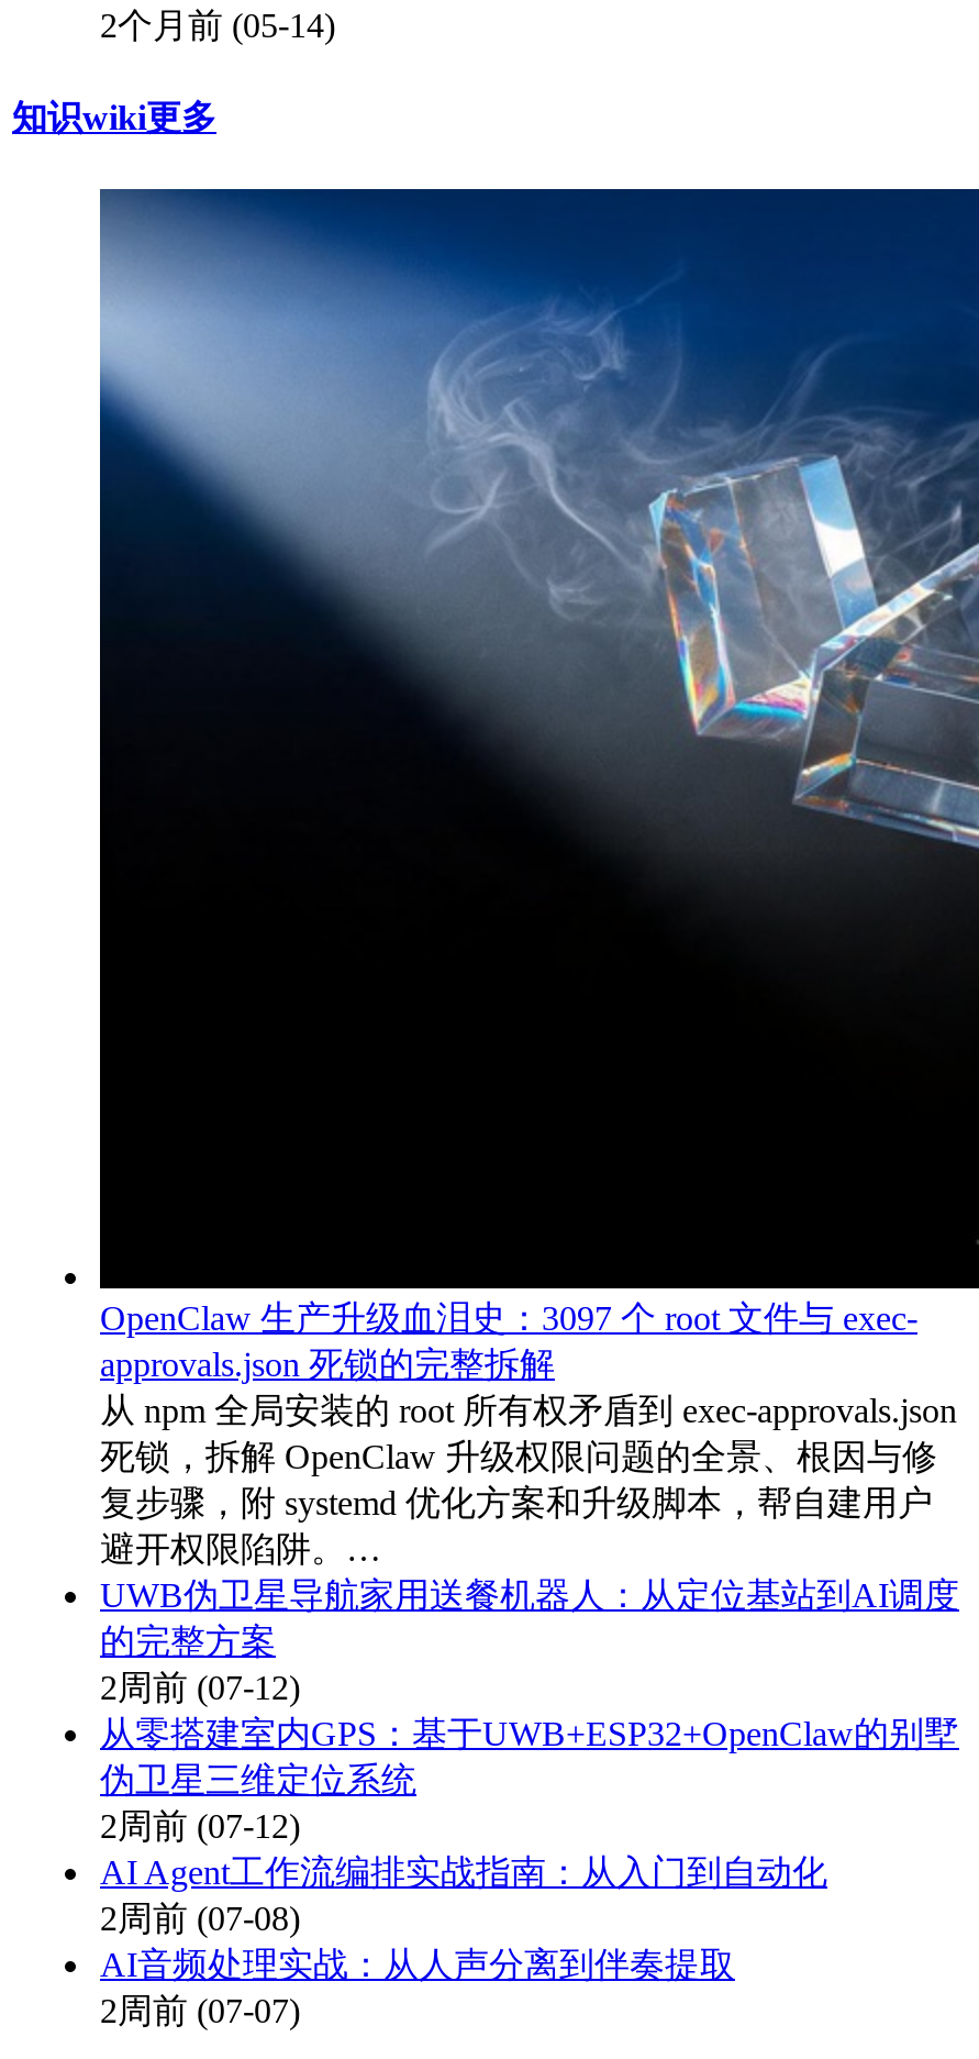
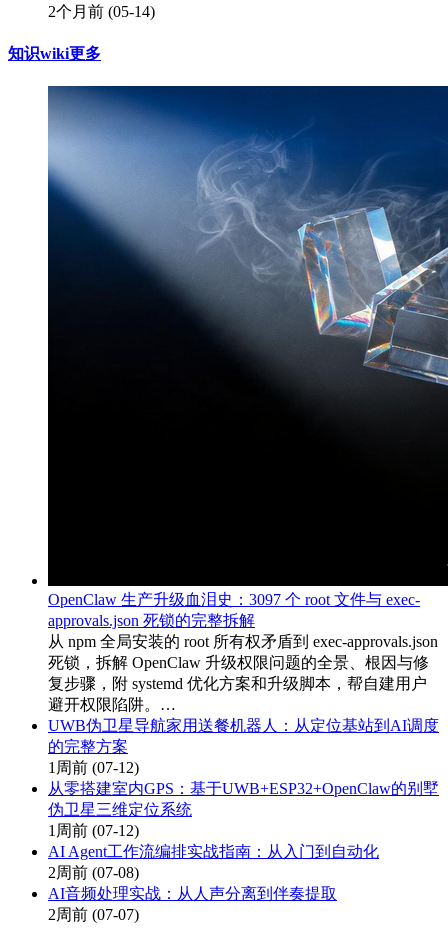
[100,1669,300,1706] 2周前(07-12) -> [48,759,139,776] 1周前(07-12)
[100,1807,300,1845] 2周前(07-12) -> [48,822,139,839] 1周前(07-12)

